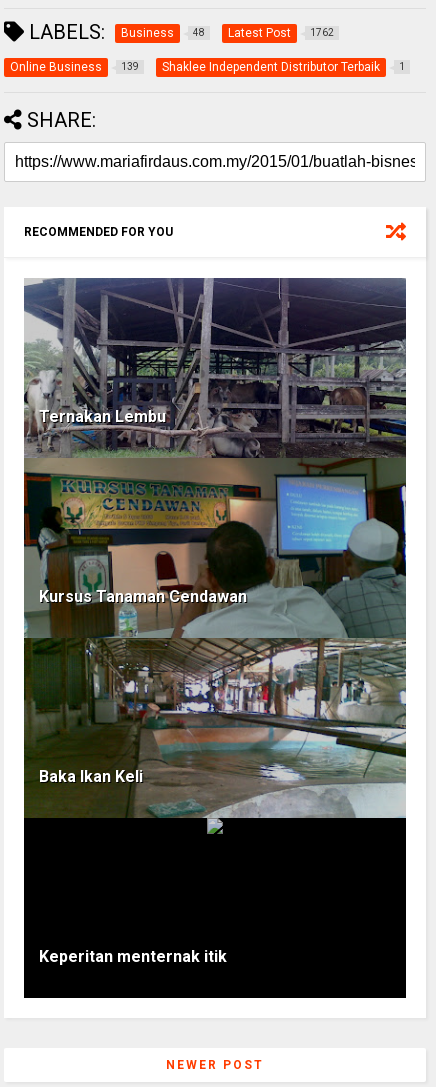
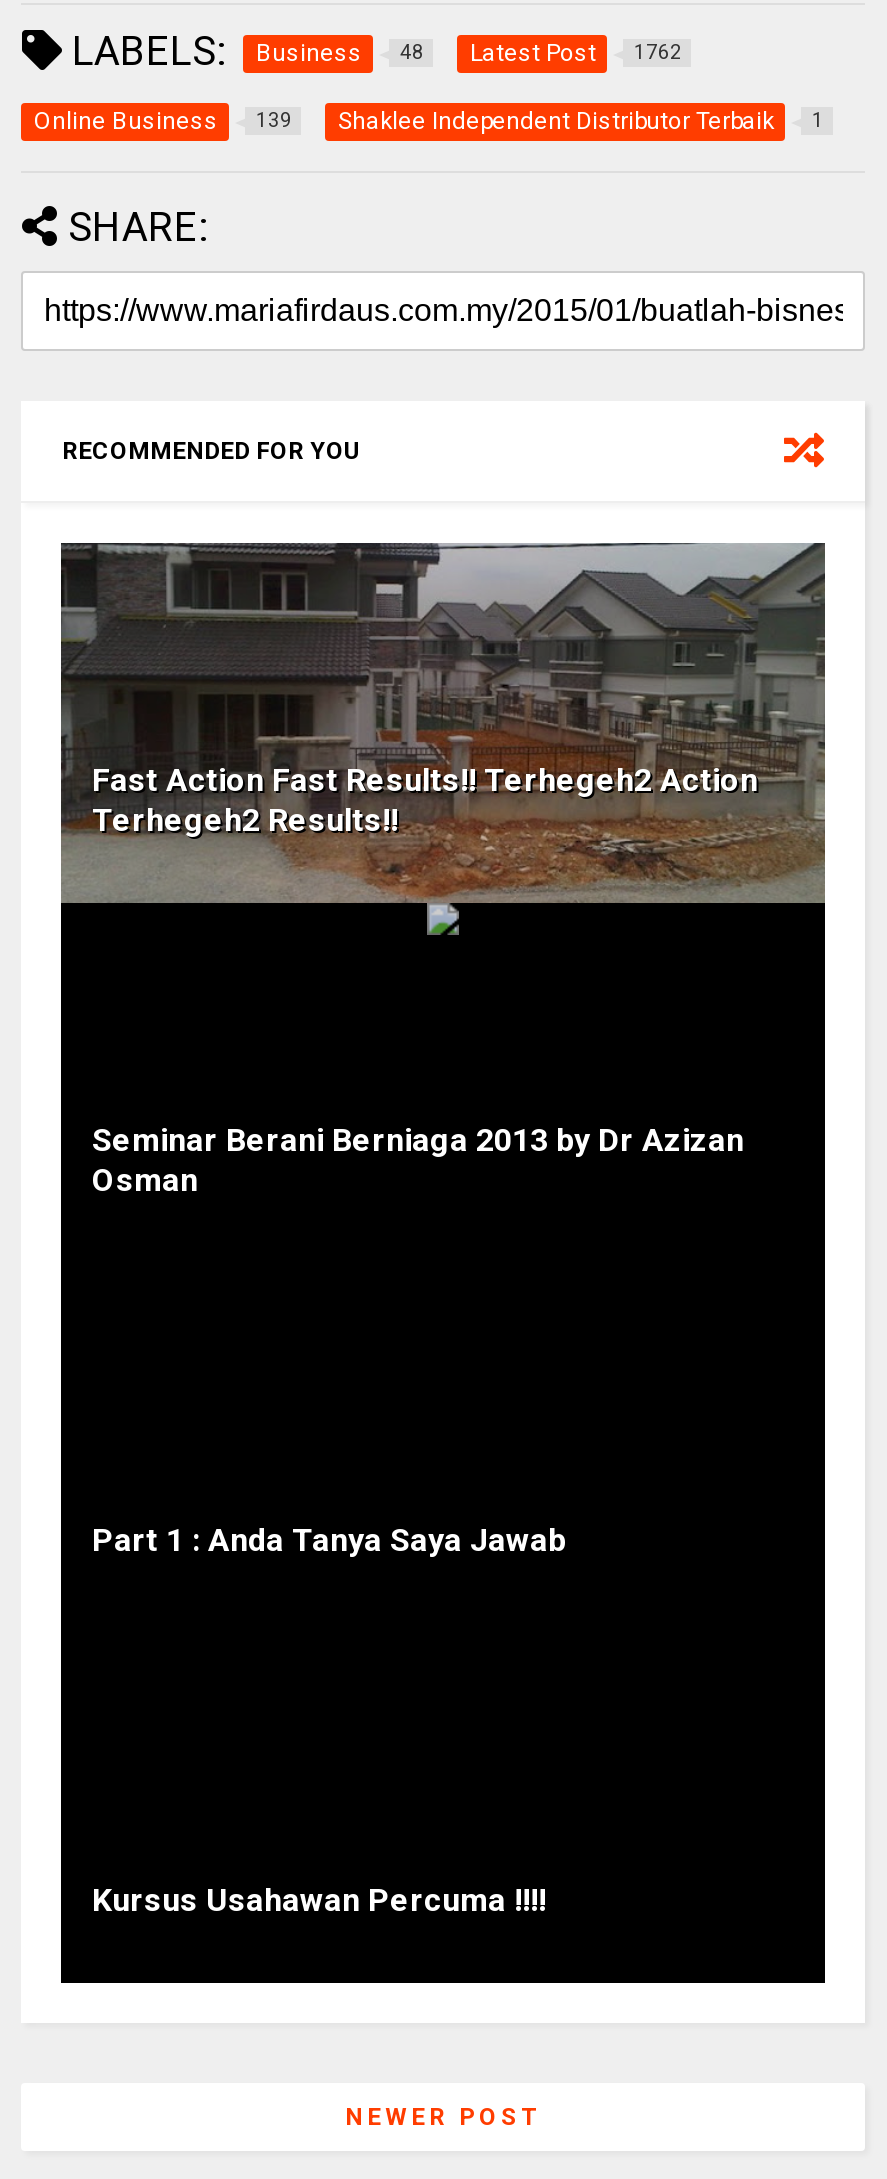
[23,278,407,835] [image] | Ternakan Lembu -> [59,543,827,1655] [image] | Fast Action Fast Results!! Terhegeh2 Action | Terhegeh2 Results!!
[39,587,247,606] Kursus Tanaman Cendawan -> [92,1121,744,1199] Seminar Berani Berniaga 2013 by Dr Azizan | Osman
[39,767,143,786] Baka Ikan Keli -> [92,1521,566,1559] Part 1 : Anda Tanya Saya Jawab
[39,947,227,966] Keperitan menternak itik -> [92,1881,546,1919] Kursus Usahawan Percuma !!!!

